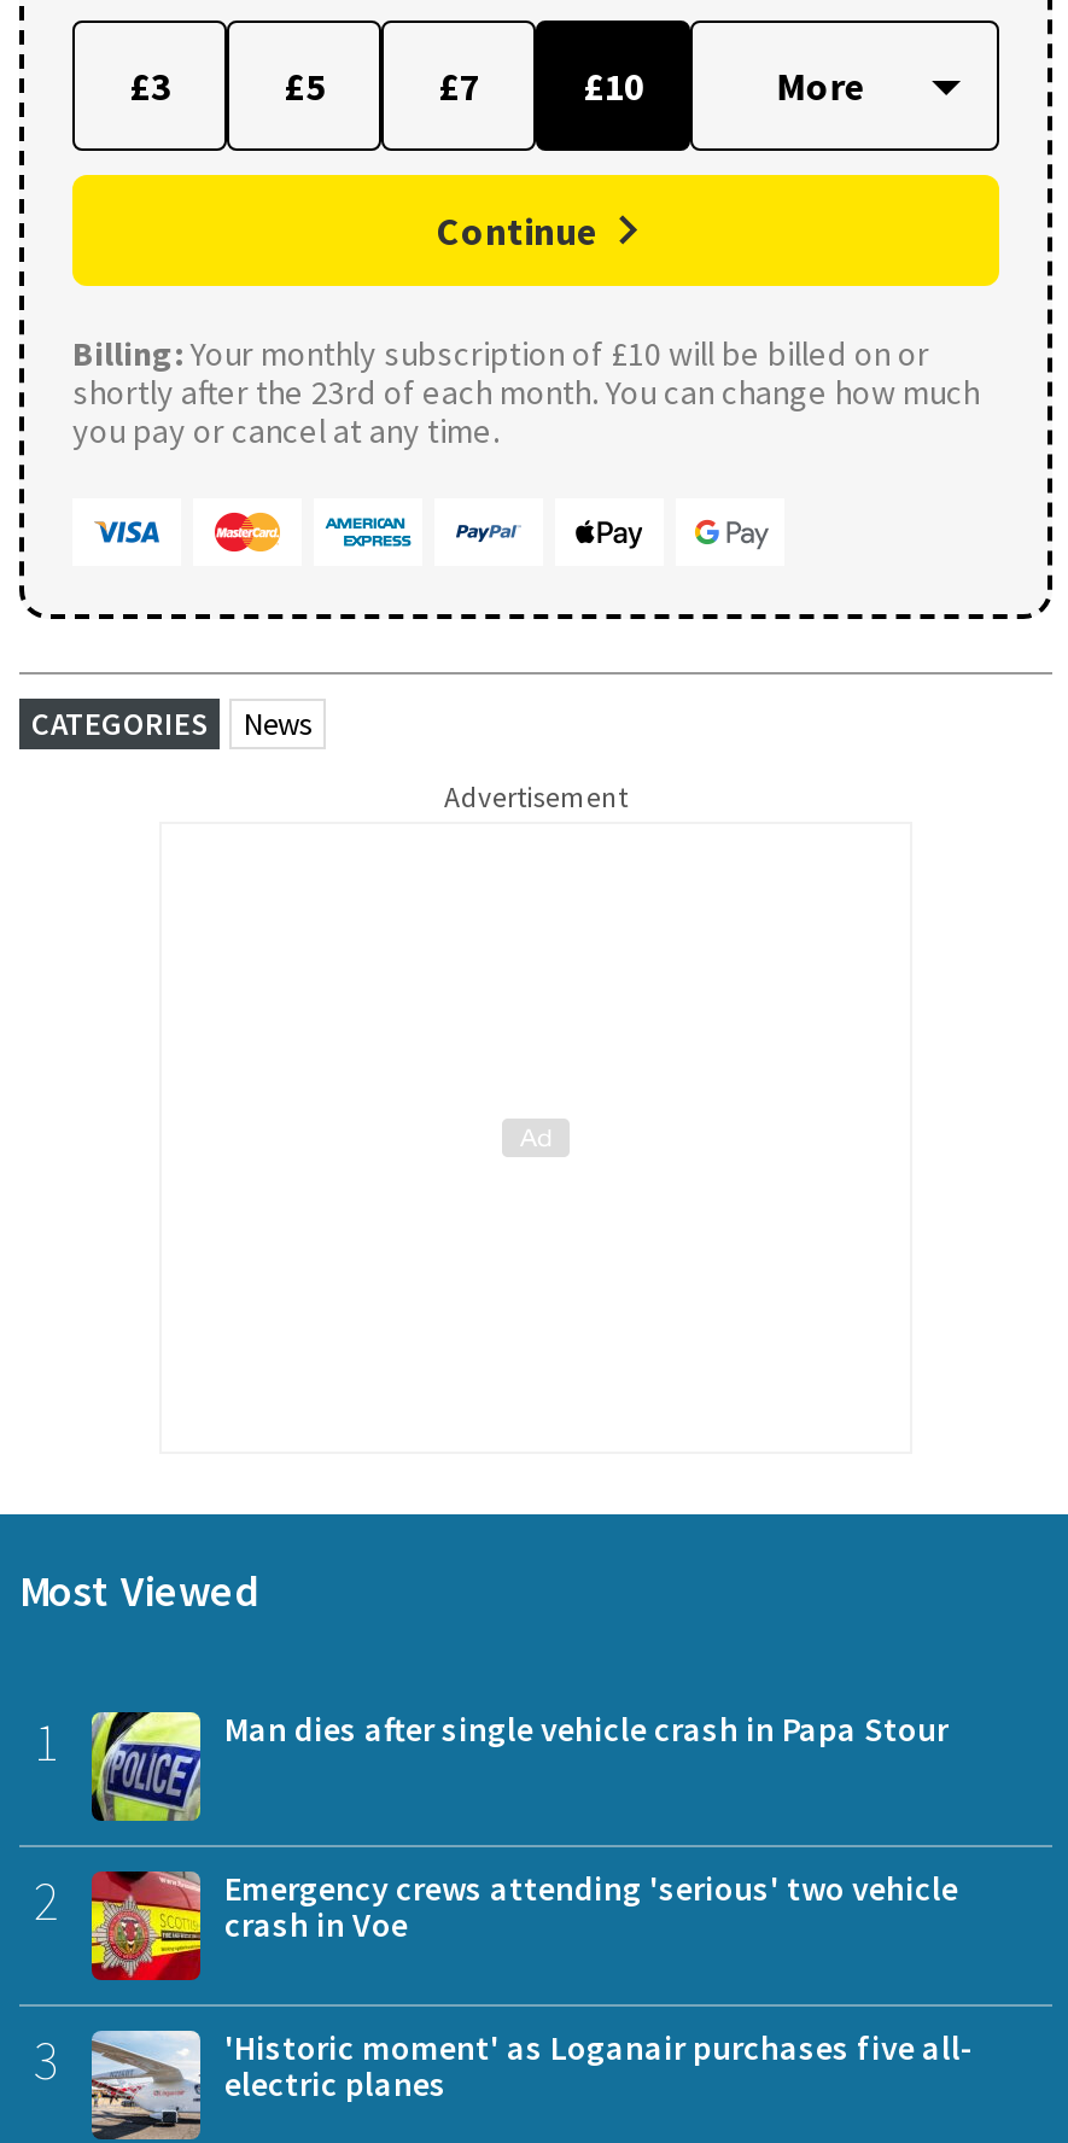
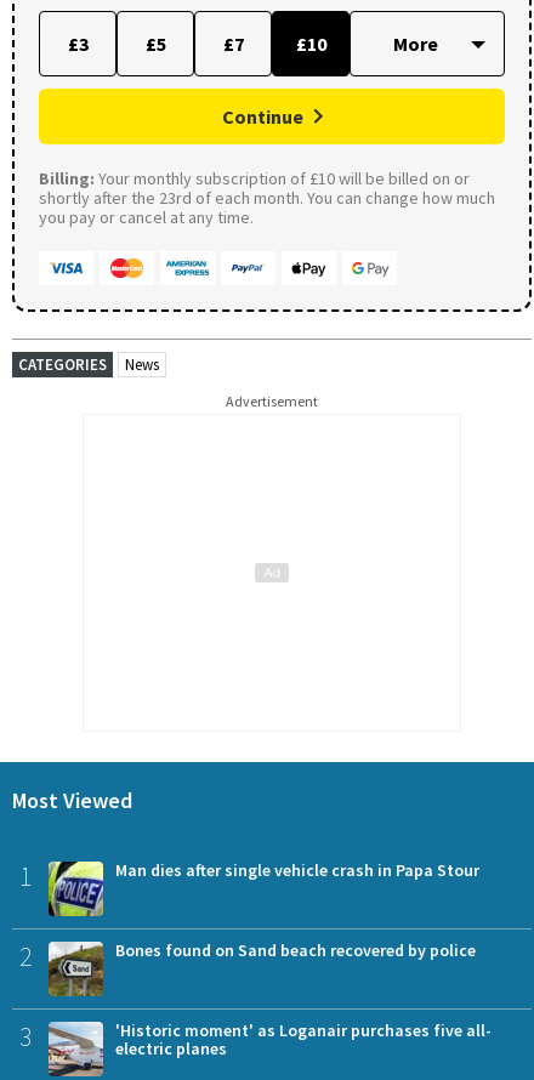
[89,1866,958,1983] [image] | Emergency crews attending 'serious' two vehicle | crash in Voe -> [47,939,476,996] [image] | Bones found on Sand beach recovered by police

